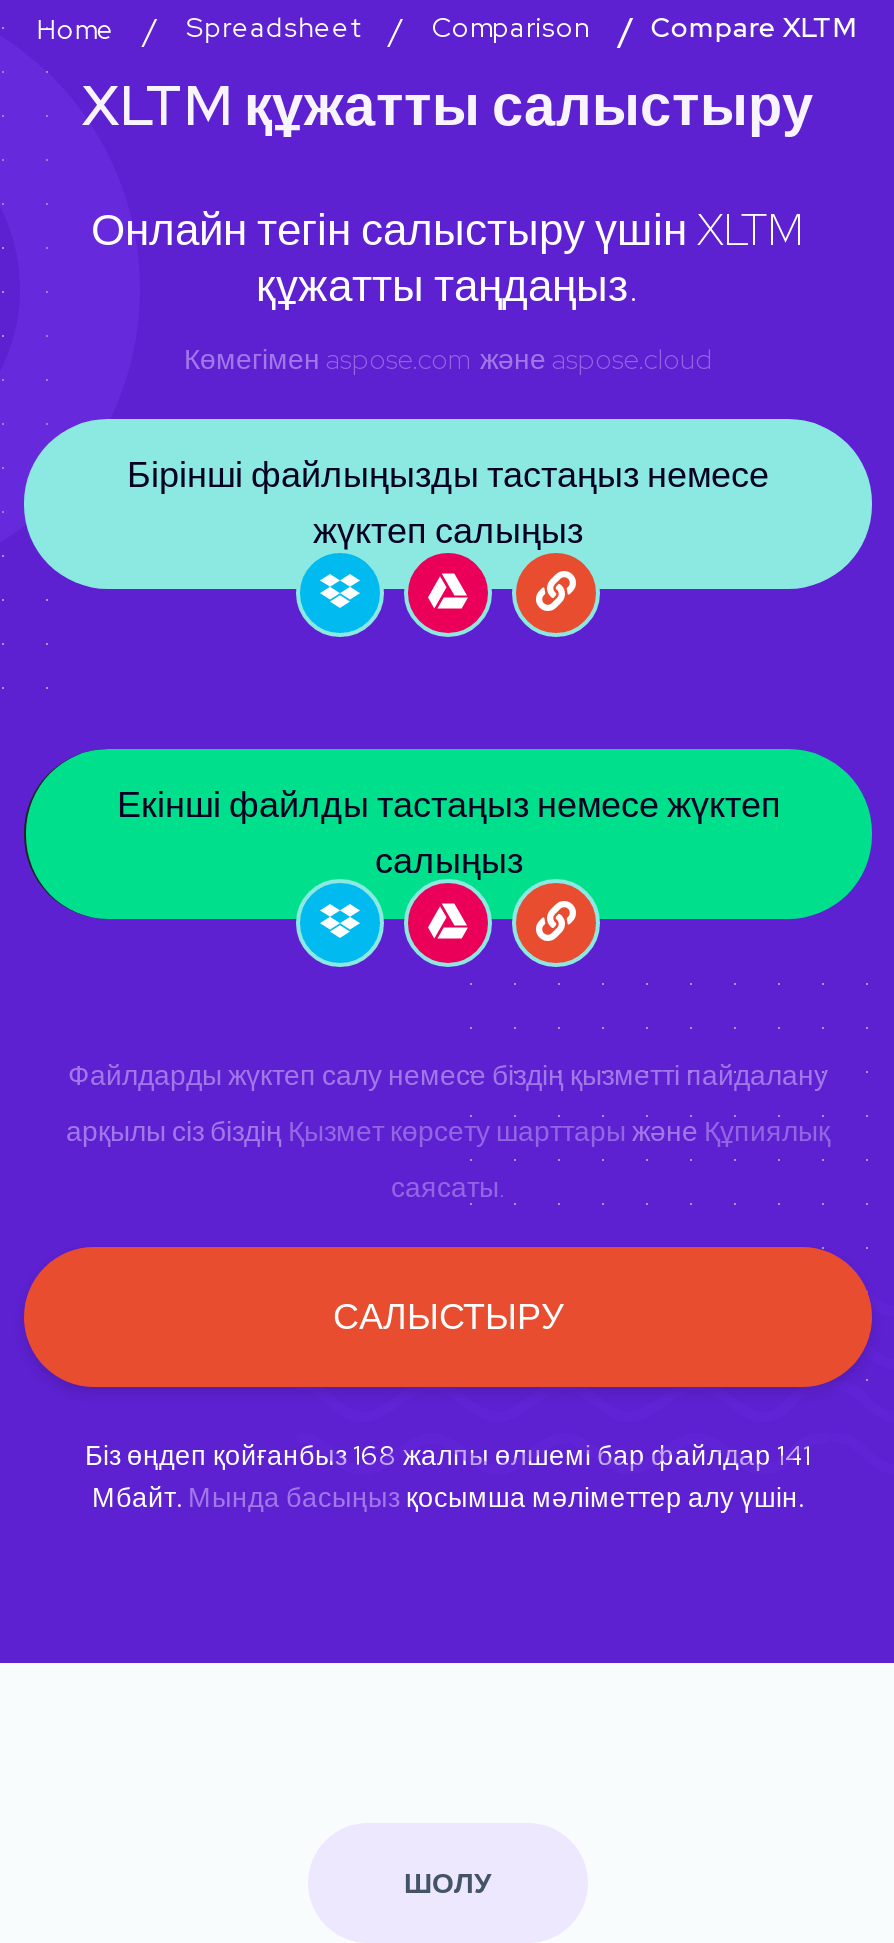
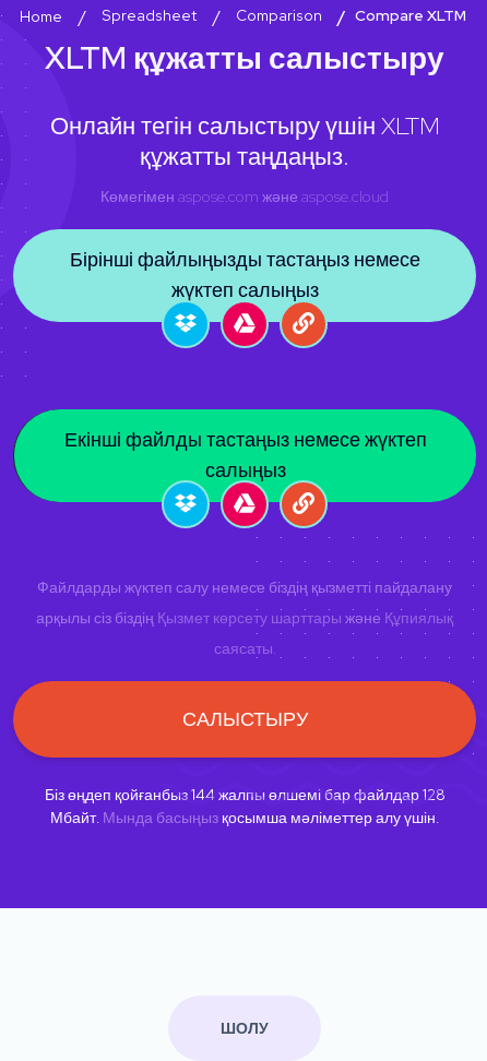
[85,1436,811,1472] Біз өңдеп қойғанбыз 168 жалпы өлшемі бар файлдар 141 -> [44,784,445,804] Біз өңдеп қойғанбыз 144 жалпы өлшемі бар файлдар 128

